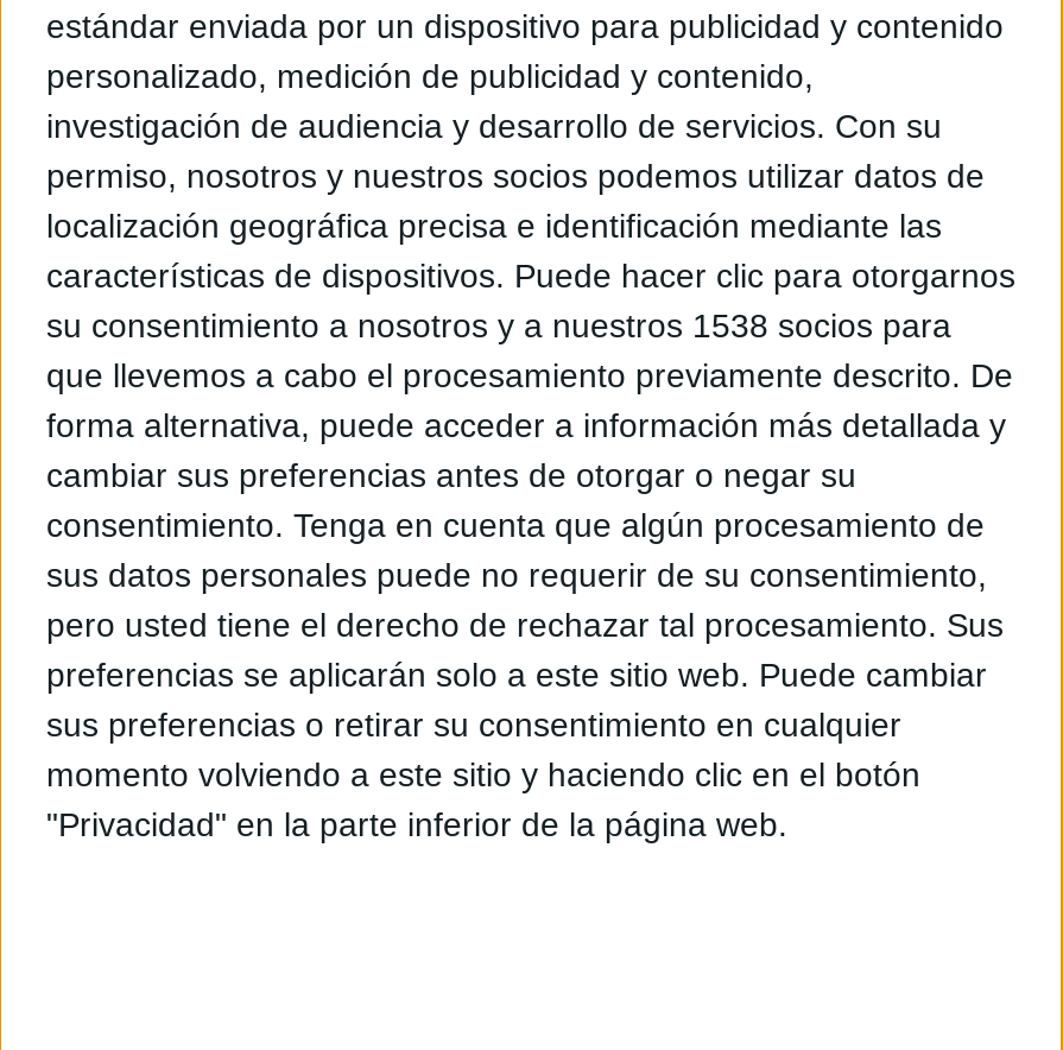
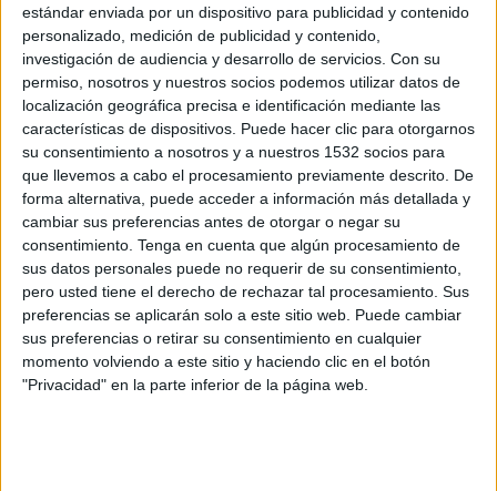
[46,307,951,345] su consentimiento a nosotros y a nuestros 1538 socios para -> [22,143,445,161] su consentimiento a nosotros y a nuestros 1532 socios para

